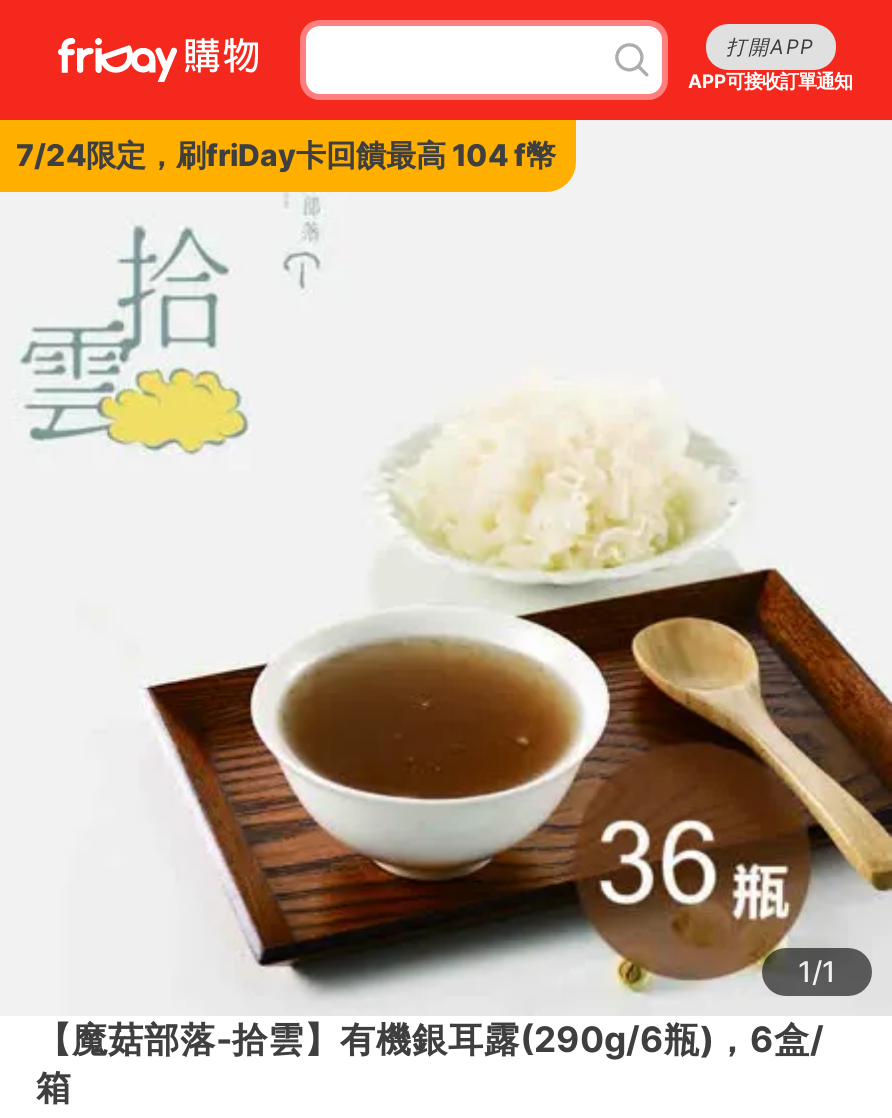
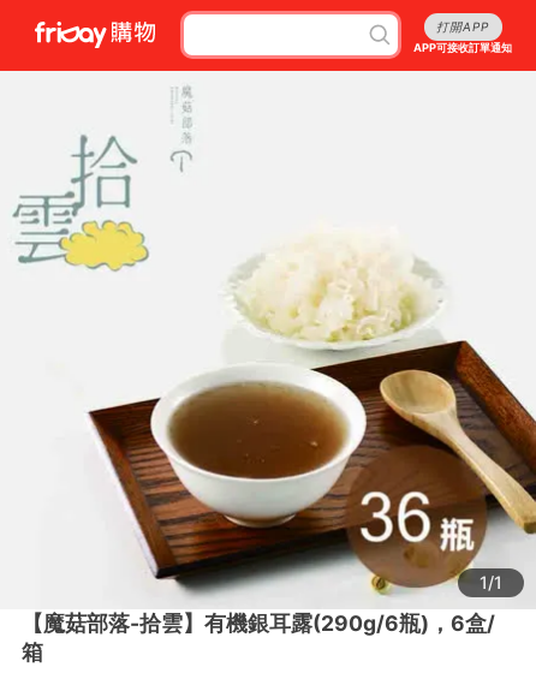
[16,136,556,174] 7/24限定，刷friDay卡回饋最高 104 f幣 -> none

